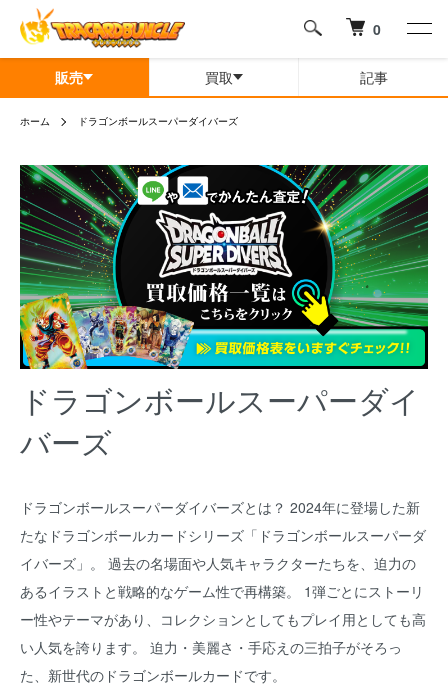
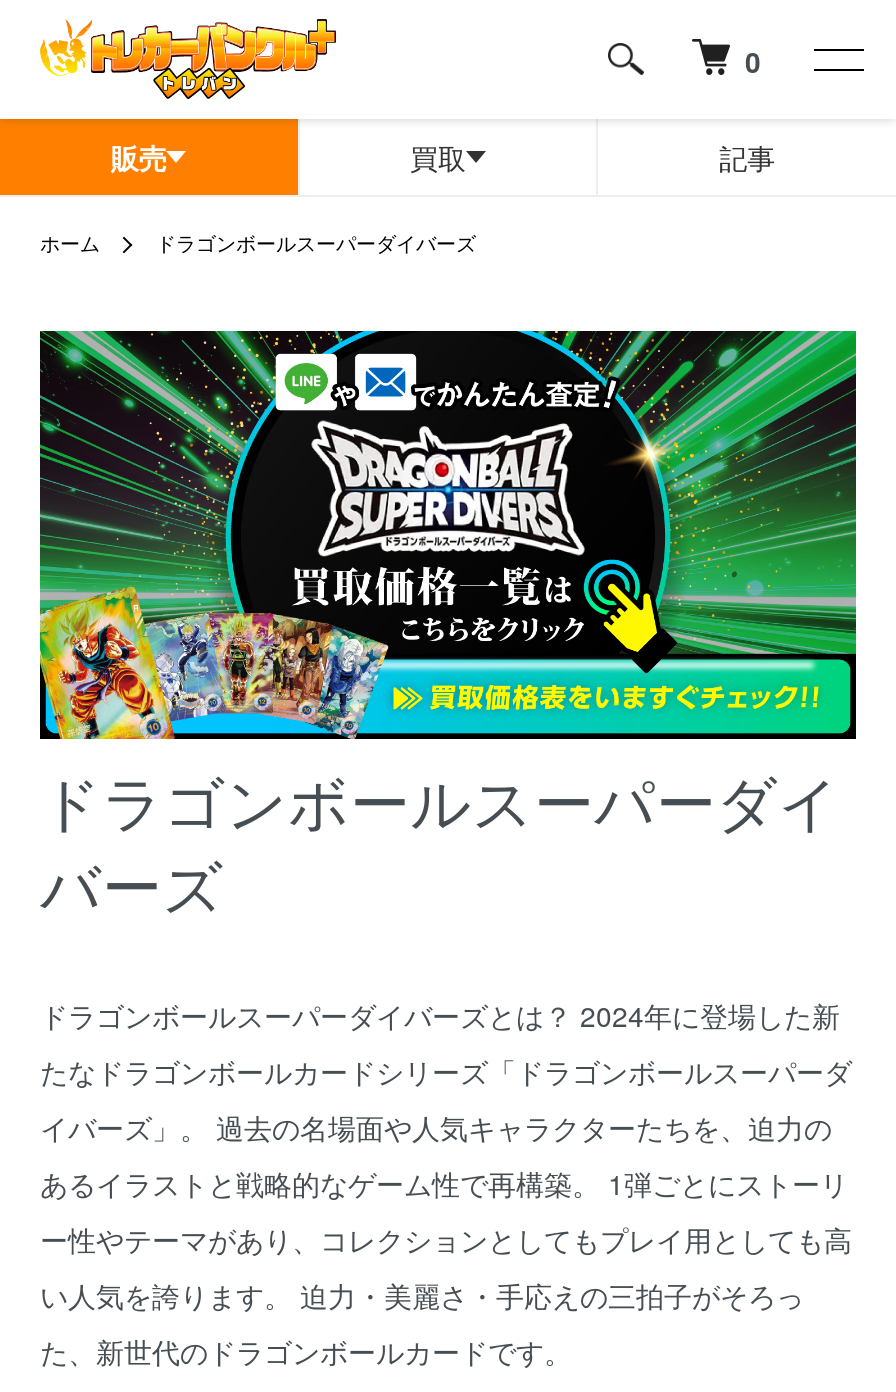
[20,8,186,48] [image] -> [40,17,370,101] [image]

